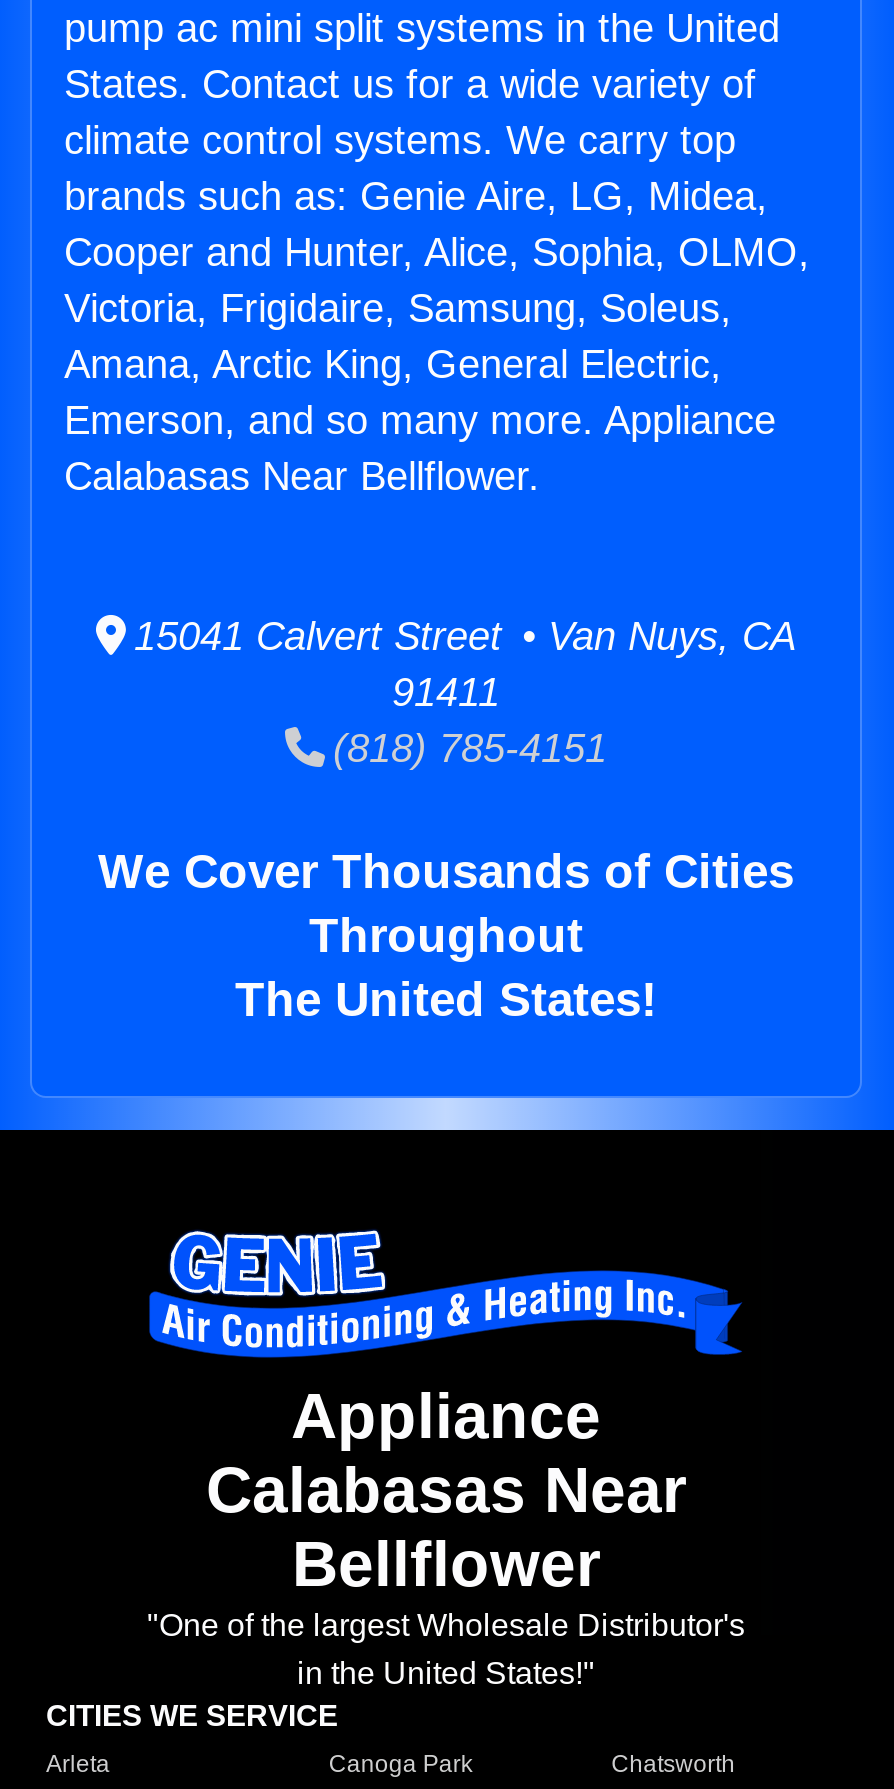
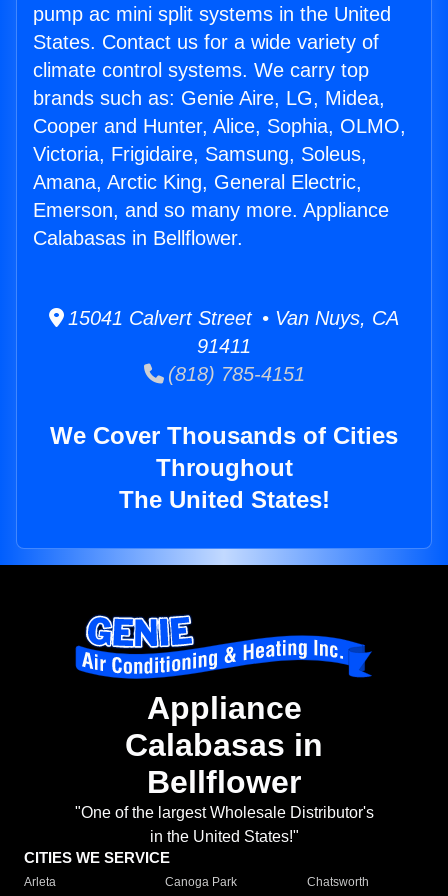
[64,454,540,498] Calabasas Near Bellflower. -> [33,227,243,249] Calabasas in Bellflower.
[206,1455,686,1527] Calabasas Near -> [125,727,323,763] Calabasas in

